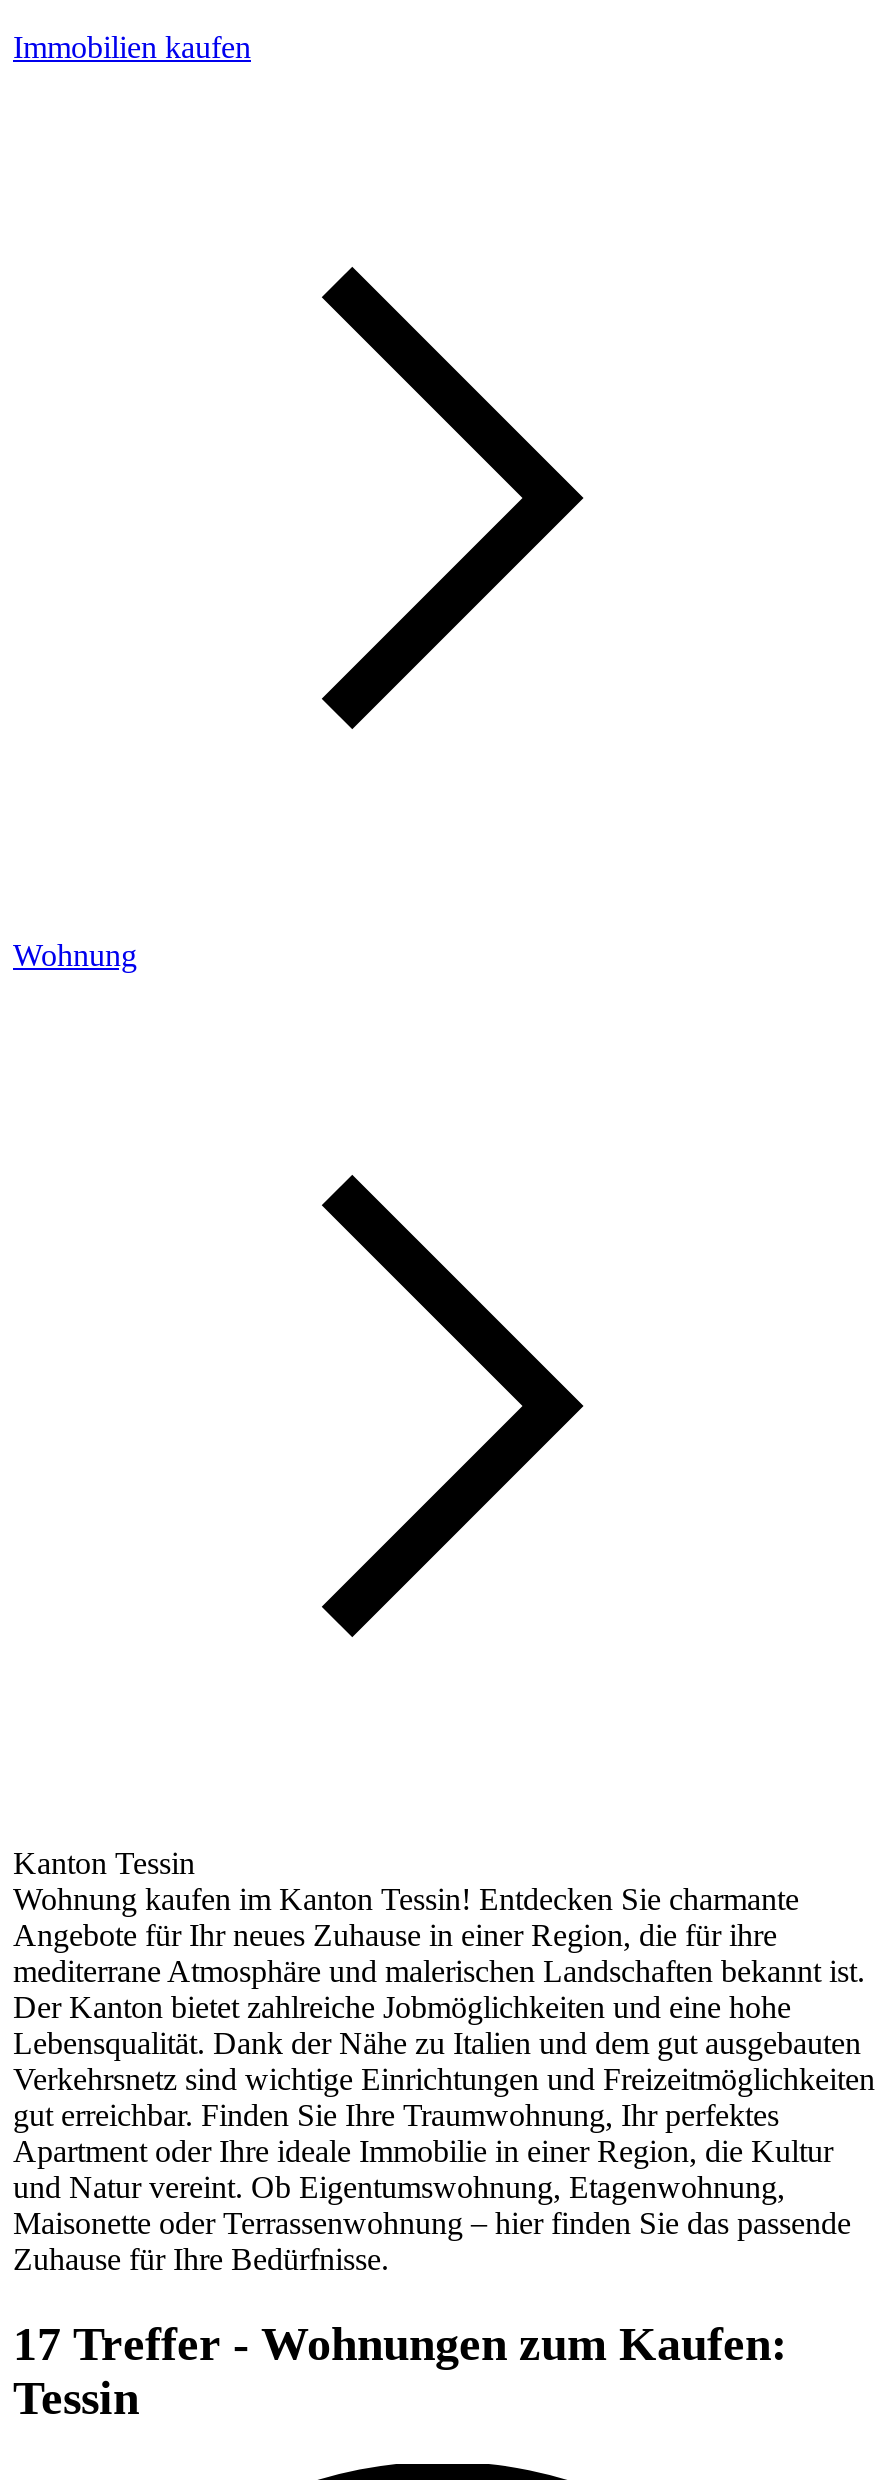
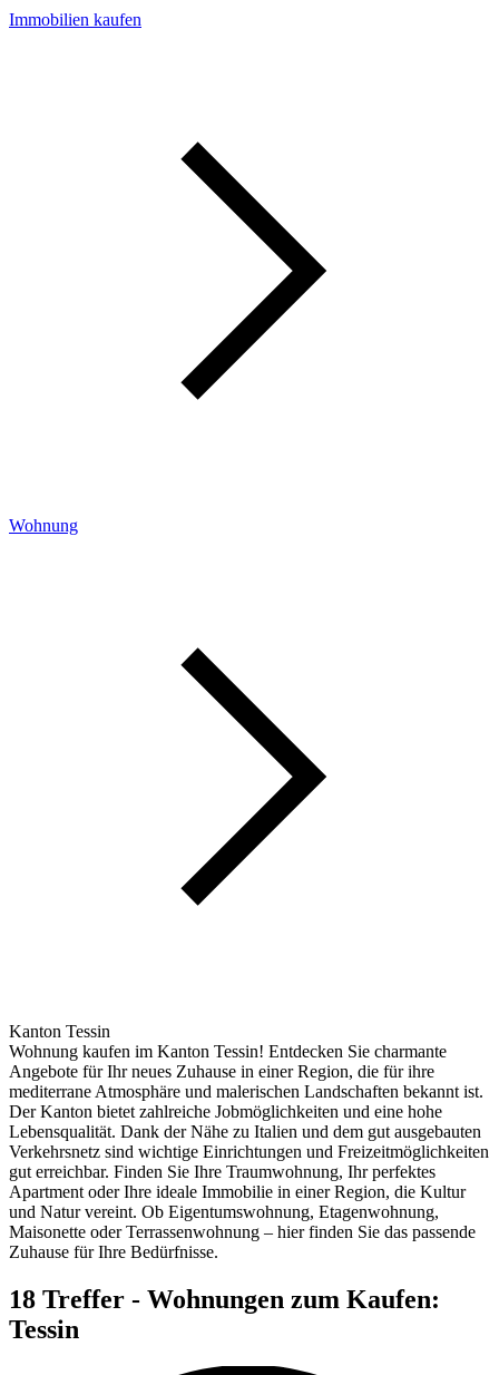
[13,2317,787,2369] 17 Treffer - Wohnungen zum Kaufen: -> [9,1284,440,1313] 18 Treffer - Wohnungen zum Kaufen:

